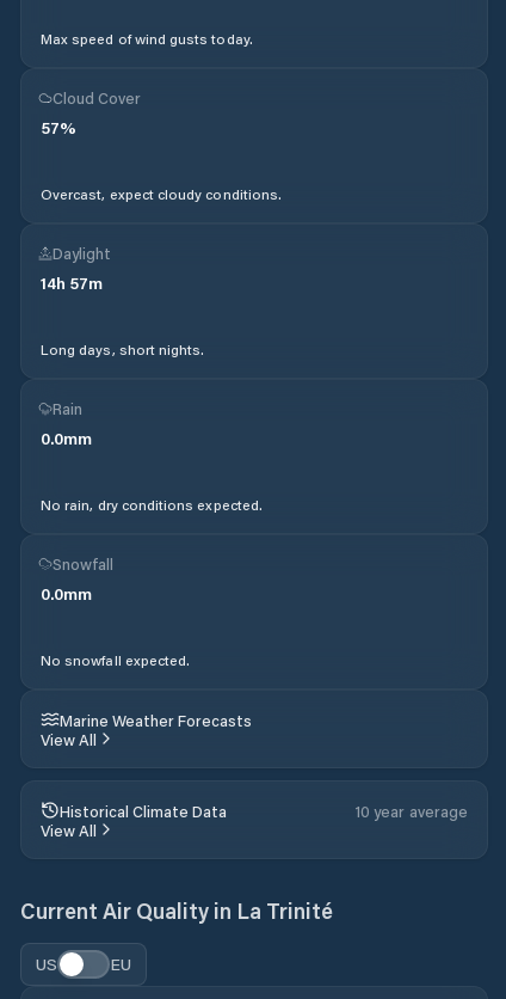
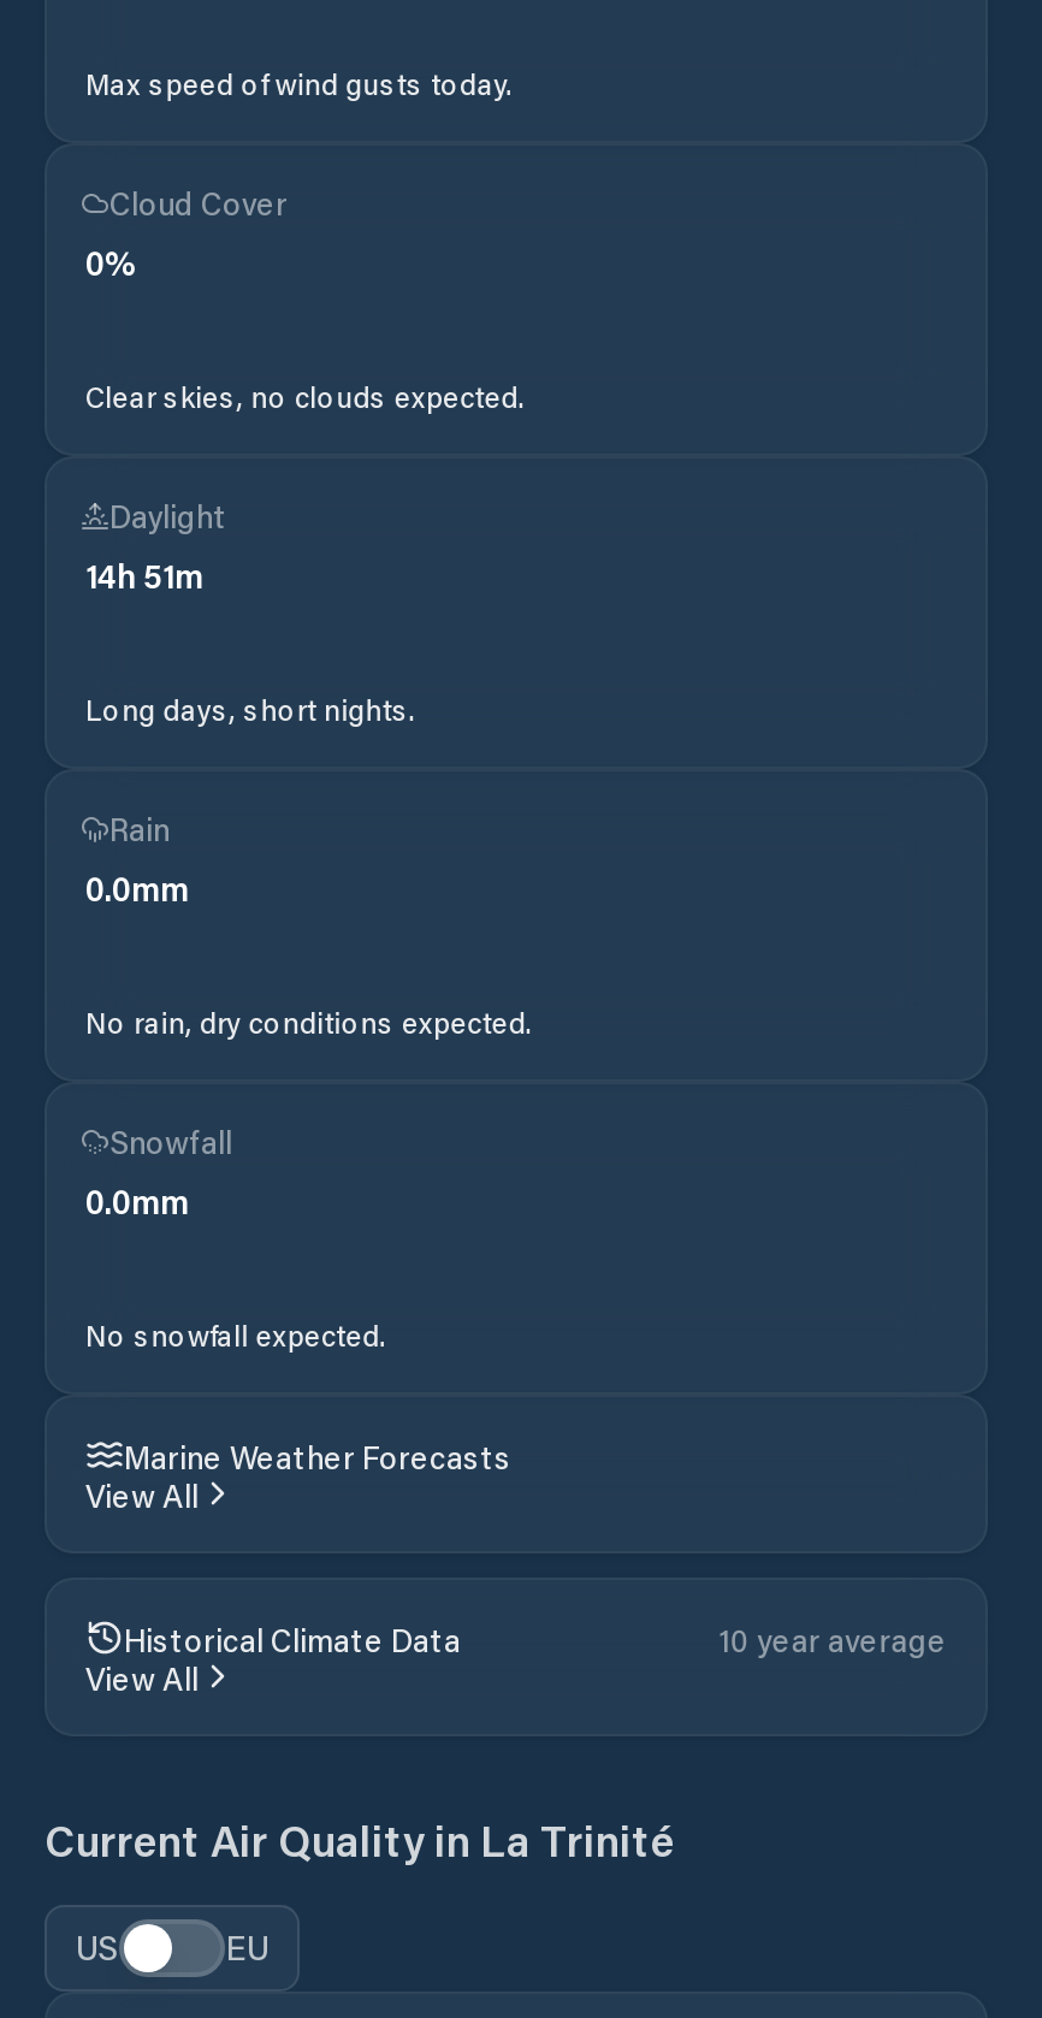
[41,116,76,139] 57% -> [85,239,138,285] 0%
[41,184,282,203] Overcast, expect cloudy conditions. -> [85,377,526,415] Clear skies, no clouds expected.
[41,271,103,294] 14h 57m -> [85,552,203,598] 14h 51m

